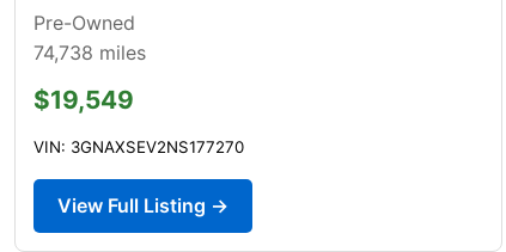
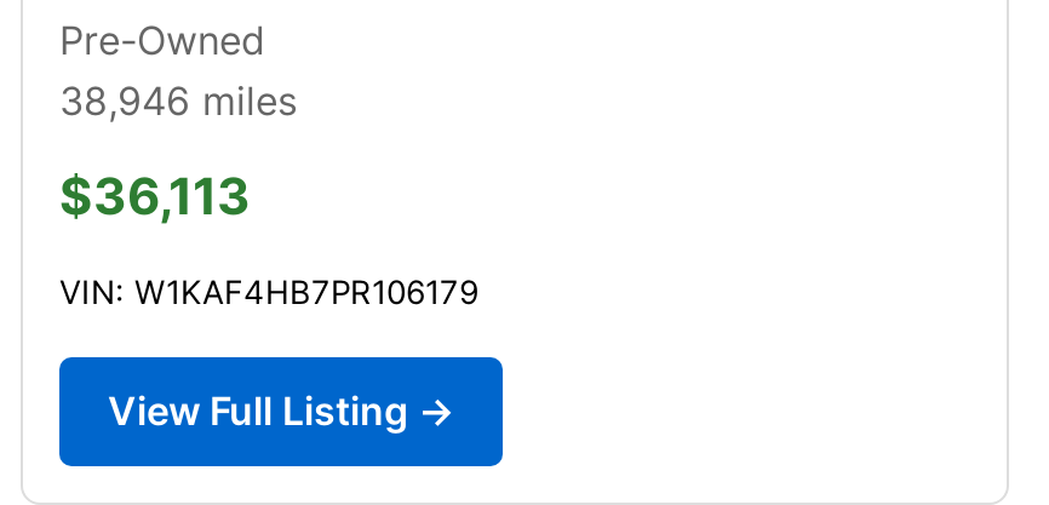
[33,40,146,64] 74,738 miles -> [59,76,297,124] 38,946 miles
[33,85,134,115] $19,549 -> [59,166,251,226] $36,113
[33,137,244,156] VIN: 3GNAXSEV2NS177270 -> [59,272,478,311] VIN: W1KAF4HB7PR106179

